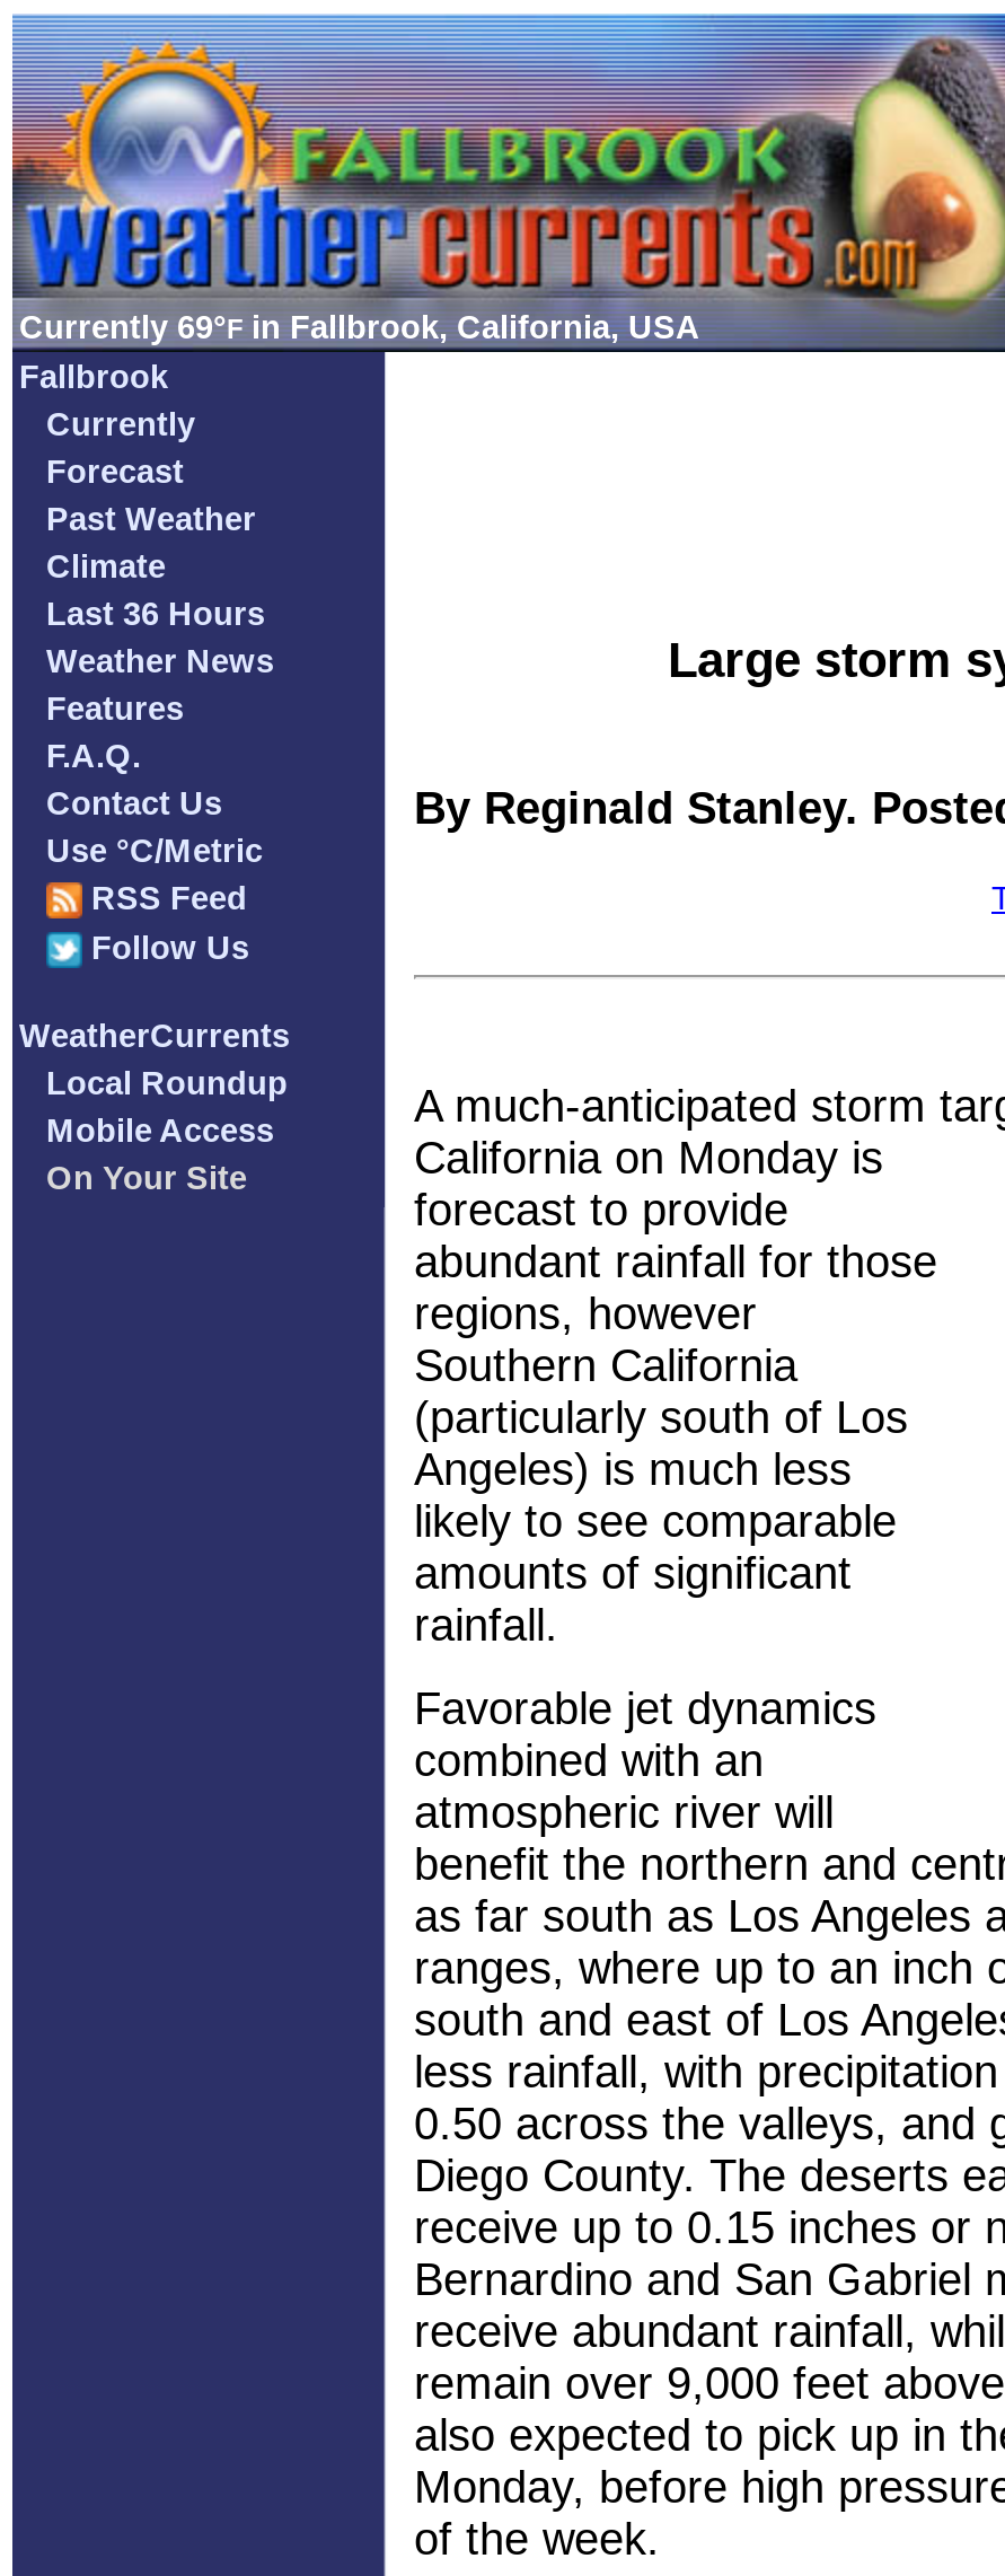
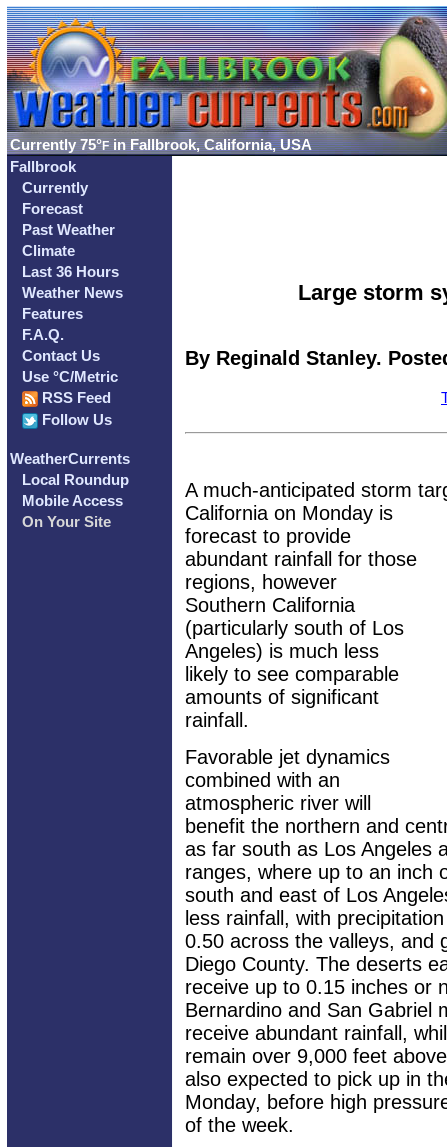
[19,309,700,345] Currently 69°F in Fallbrook, California, USA -> [10,137,312,153] Currently 75°F in Fallbrook, California, USA

